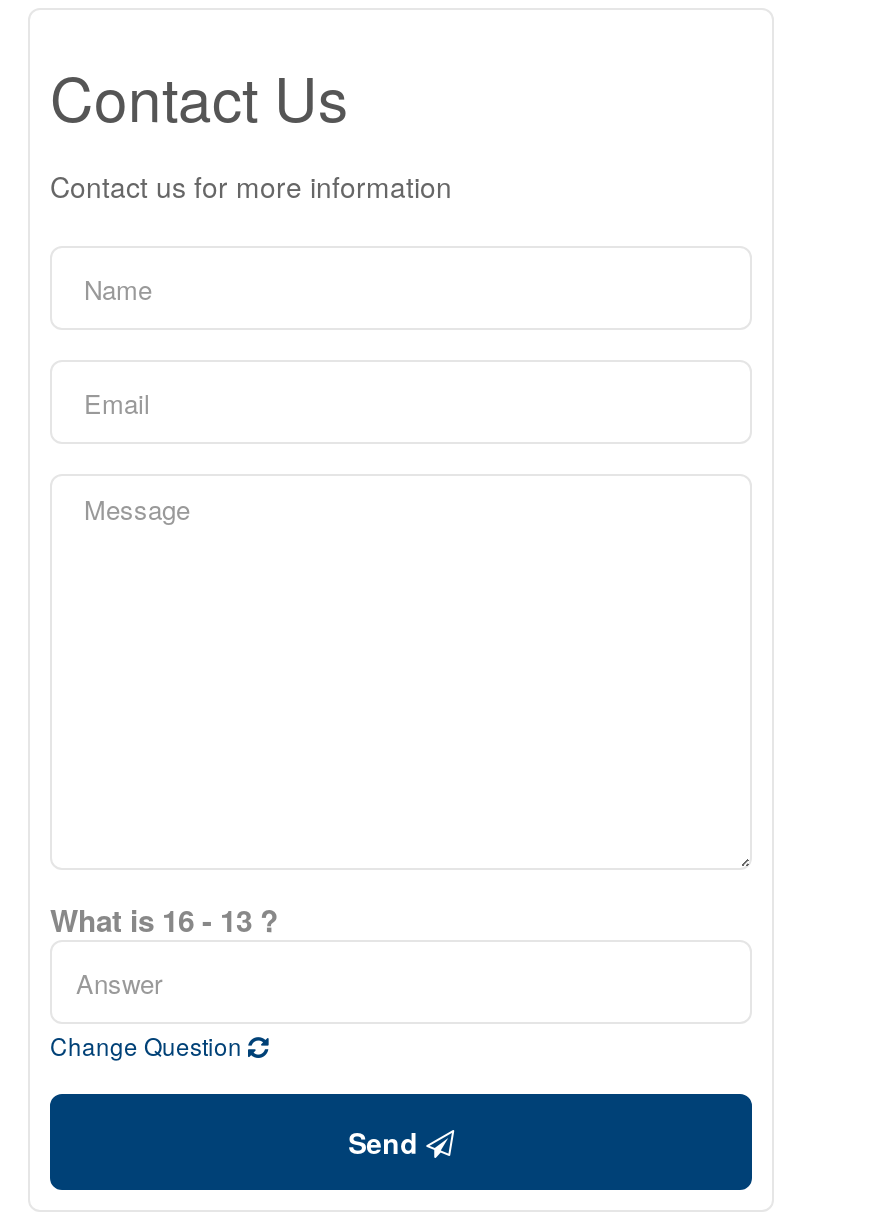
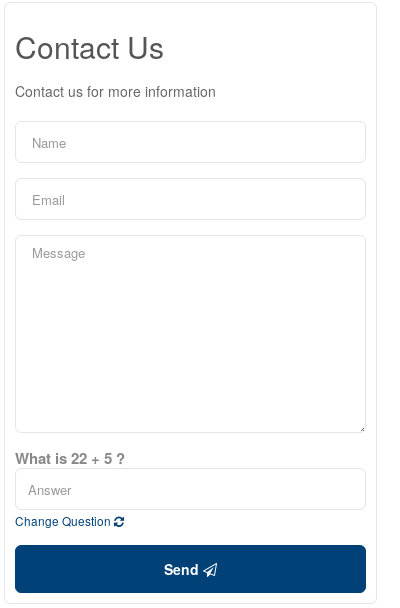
[50,898,278,942] What is 16 - 13 ? -> [15,447,125,469] What is 22 + 5 ?

